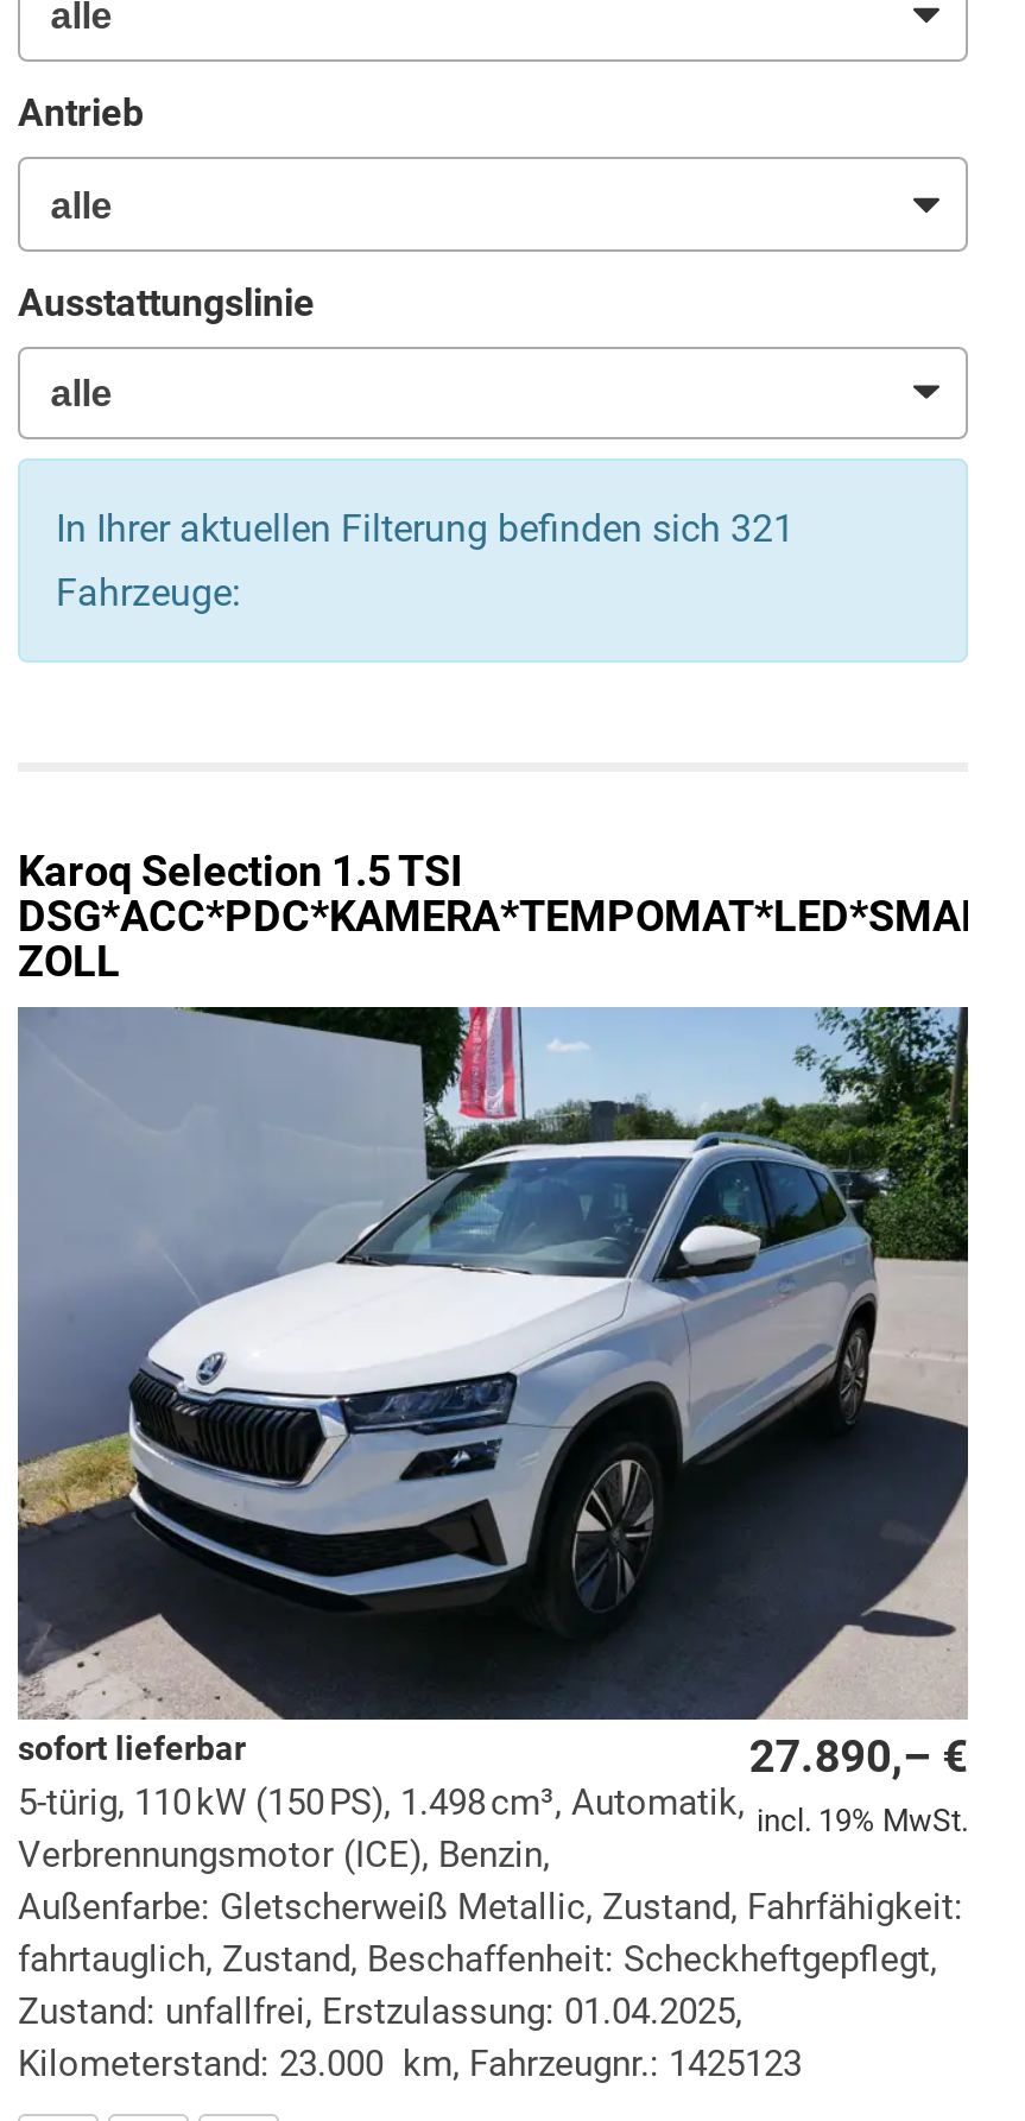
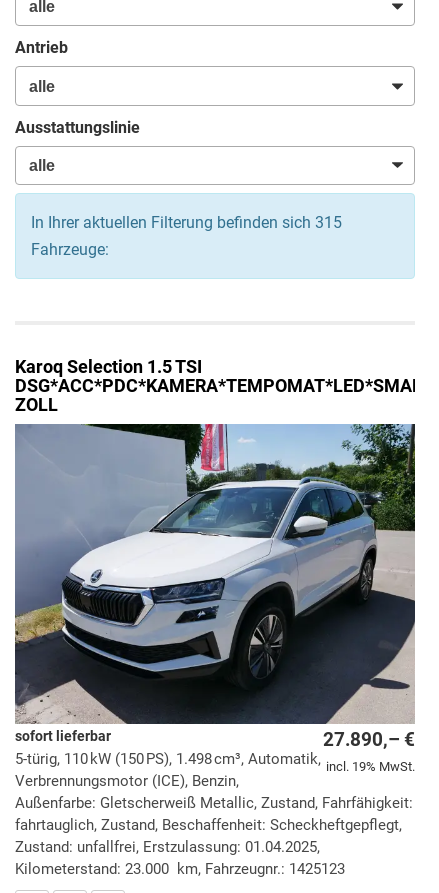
[56,506,795,552] In Ihrer aktuellen Filterung befinden sich 321 -> [31,213,342,232] In Ihrer aktuellen Filterung befinden sich 315

